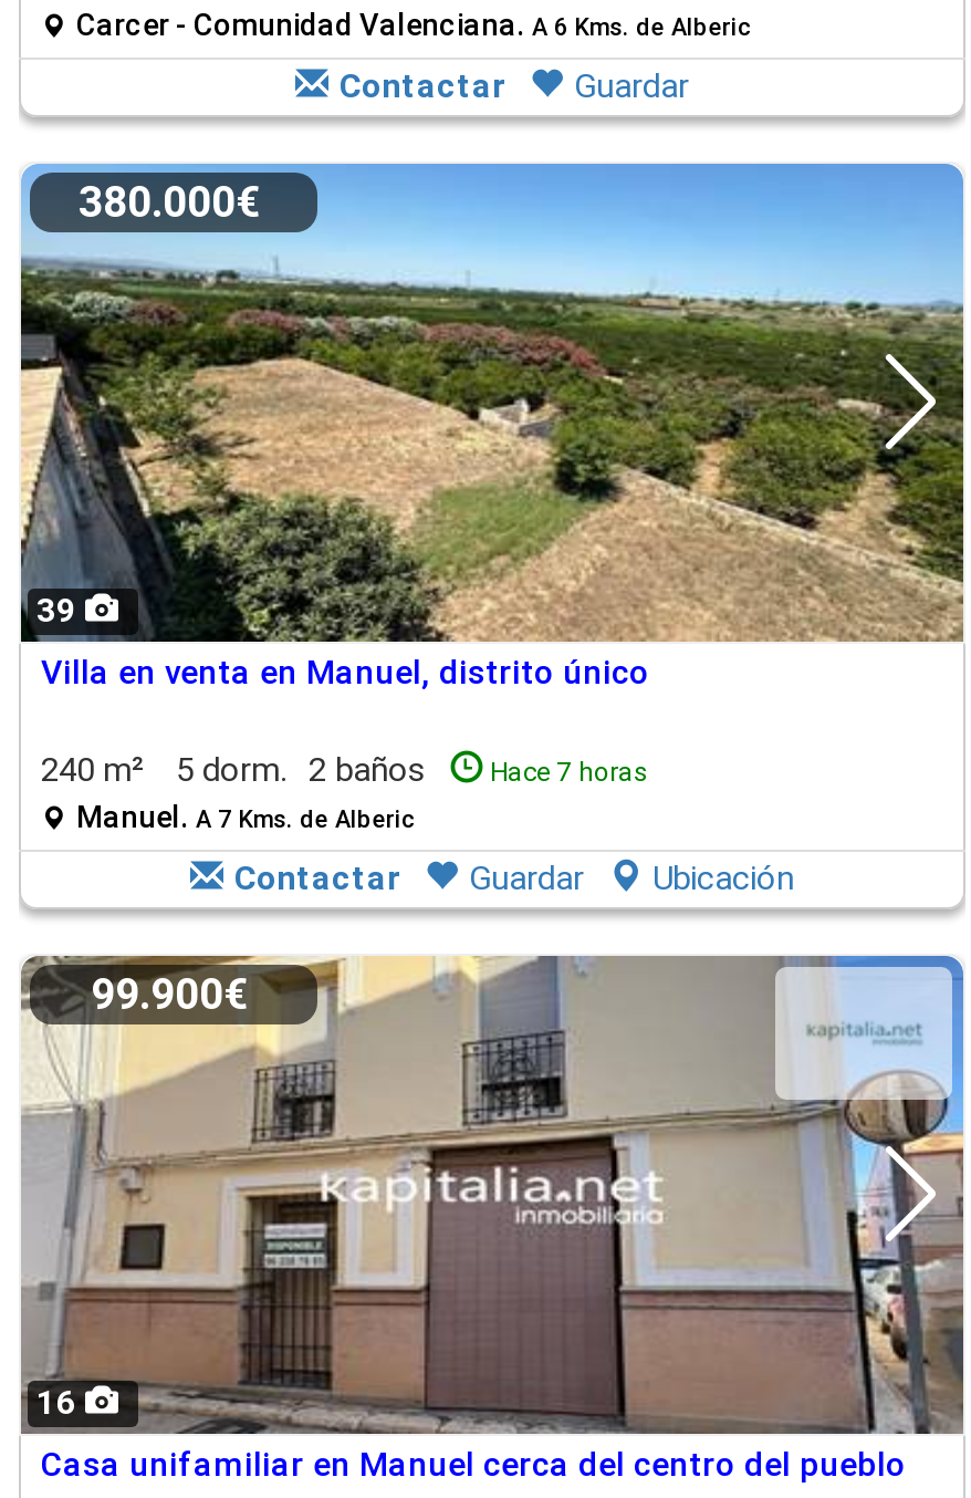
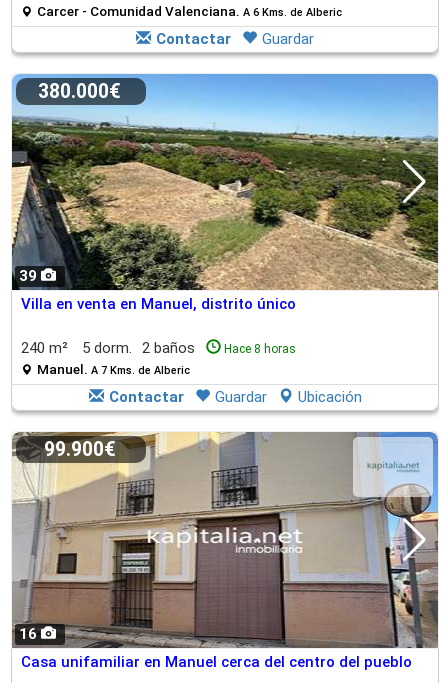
[41,750,649,790] 240 m² 5 dorm. 2 baños Hace 7 horas -> [21,339,296,357] 240 m² 5 dorm. 2 baños Hace 8 horas

